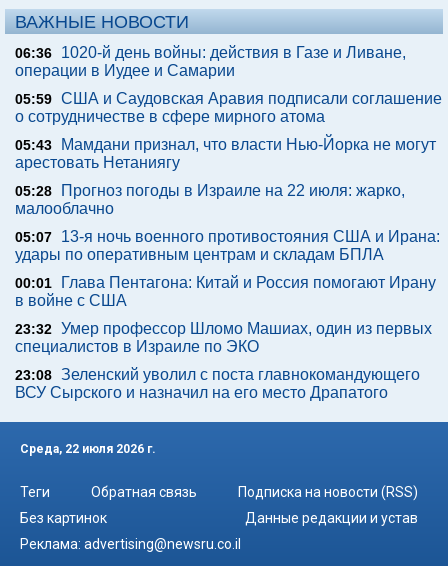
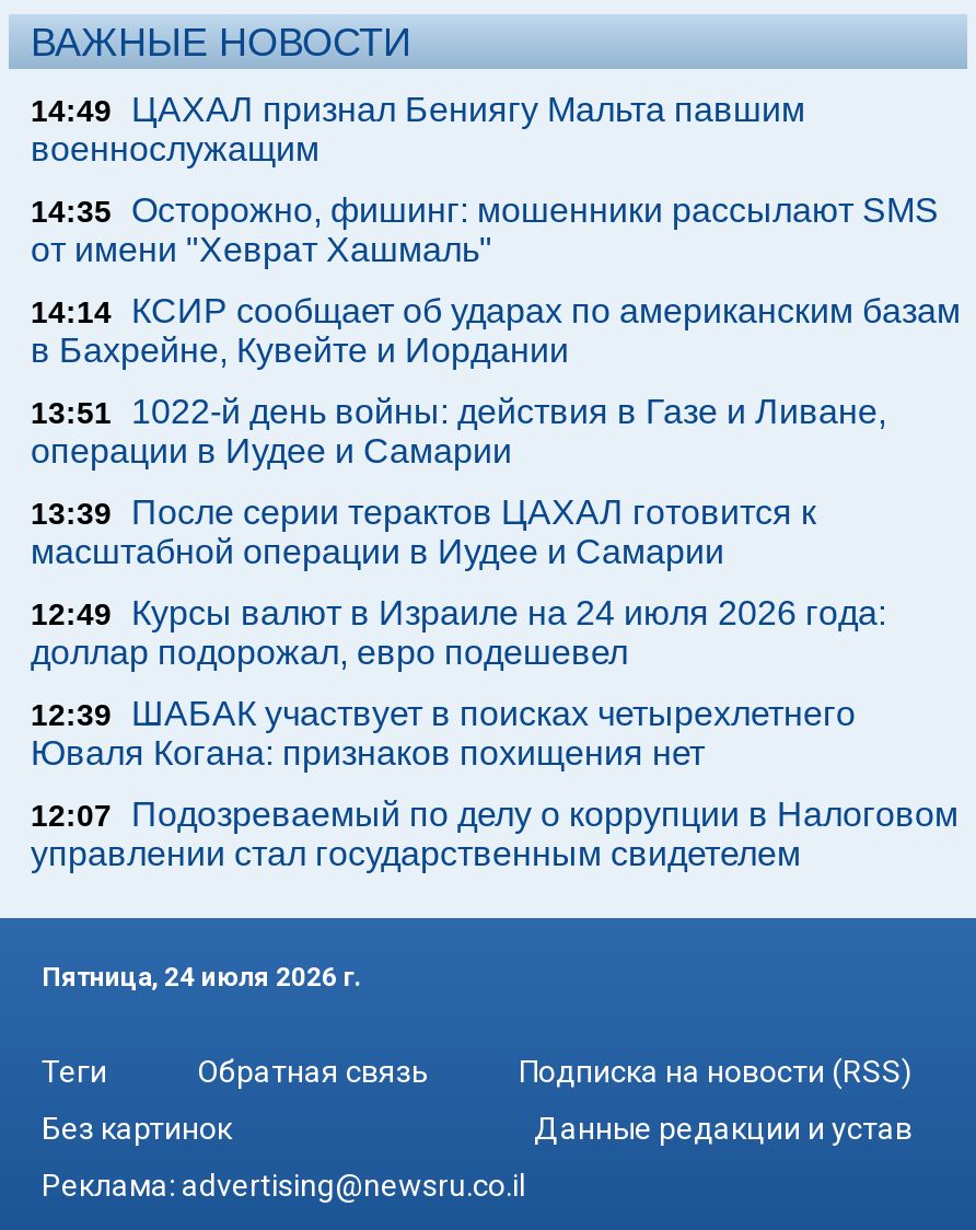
[15,44,406,61] 06:36 1020-й день войны: действия в Газе и Ливане, -> [31,92,961,431] 14:49 ЦАХАЛ признал Бениягу Мальта павшим | военнослужащим | 14:35 Осторожно, фишинг: мошенники рассылают SMS | от имени "Хеврат Хашмаль" | 14:14 КСИР сообщает об ударах по американским базам | в Бахрейне, Кувейте и Иордании | 13:51 1022-й день войны: действия в Газе и Ливане,
moved [15,62,235,79] -> [31,433,512,470]: операции в Иудее и Самарии
[15,90,442,456] 05:59 США и Саудовская Аравия подписали соглашение | о сотрудничестве в сфере мирного атома | 05:43 Мамдани признал, что власти Нью-Йорка не могут | арестовать Нетаниягу | 05:28 Прогноз погоды в Израиле на 22 июля: жарко, | малооблачно | 05:07 13-я ночь военного противостояния США и Ирана: | удары по оперативным центрам и складам БПЛА | 00:01 Глава Пентагона: Китай и Россия помогают Ирану | в войне с США | 23:32 Умер профессор Шломо Машиах, один из первых | специалистов в Израиле по ЭКО | 23:08 Зеленский уволил с поста главнокомандующего | ВСУ Сырского и назначил на его место Драпатого | Среда, 22 июля 2026 г. -> [31,494,958,993] 13:39 После серии терактов ЦАХАЛ готовится к | масштабной операции в Иудее и Самарии | 12:49 Курсы валют в Израиле на 24 июля 2026 года: | доллар подорожал, евро подешевел | 12:39 ШАБАК участвует в поисках четырехлетнего | Юваля Когана: признаков похищения нет | 12:07 Подозреваемый по делу о коррупции в Налоговом | управлении стал государственным свидетелем | Пятница, 24 июля 2026 г.

